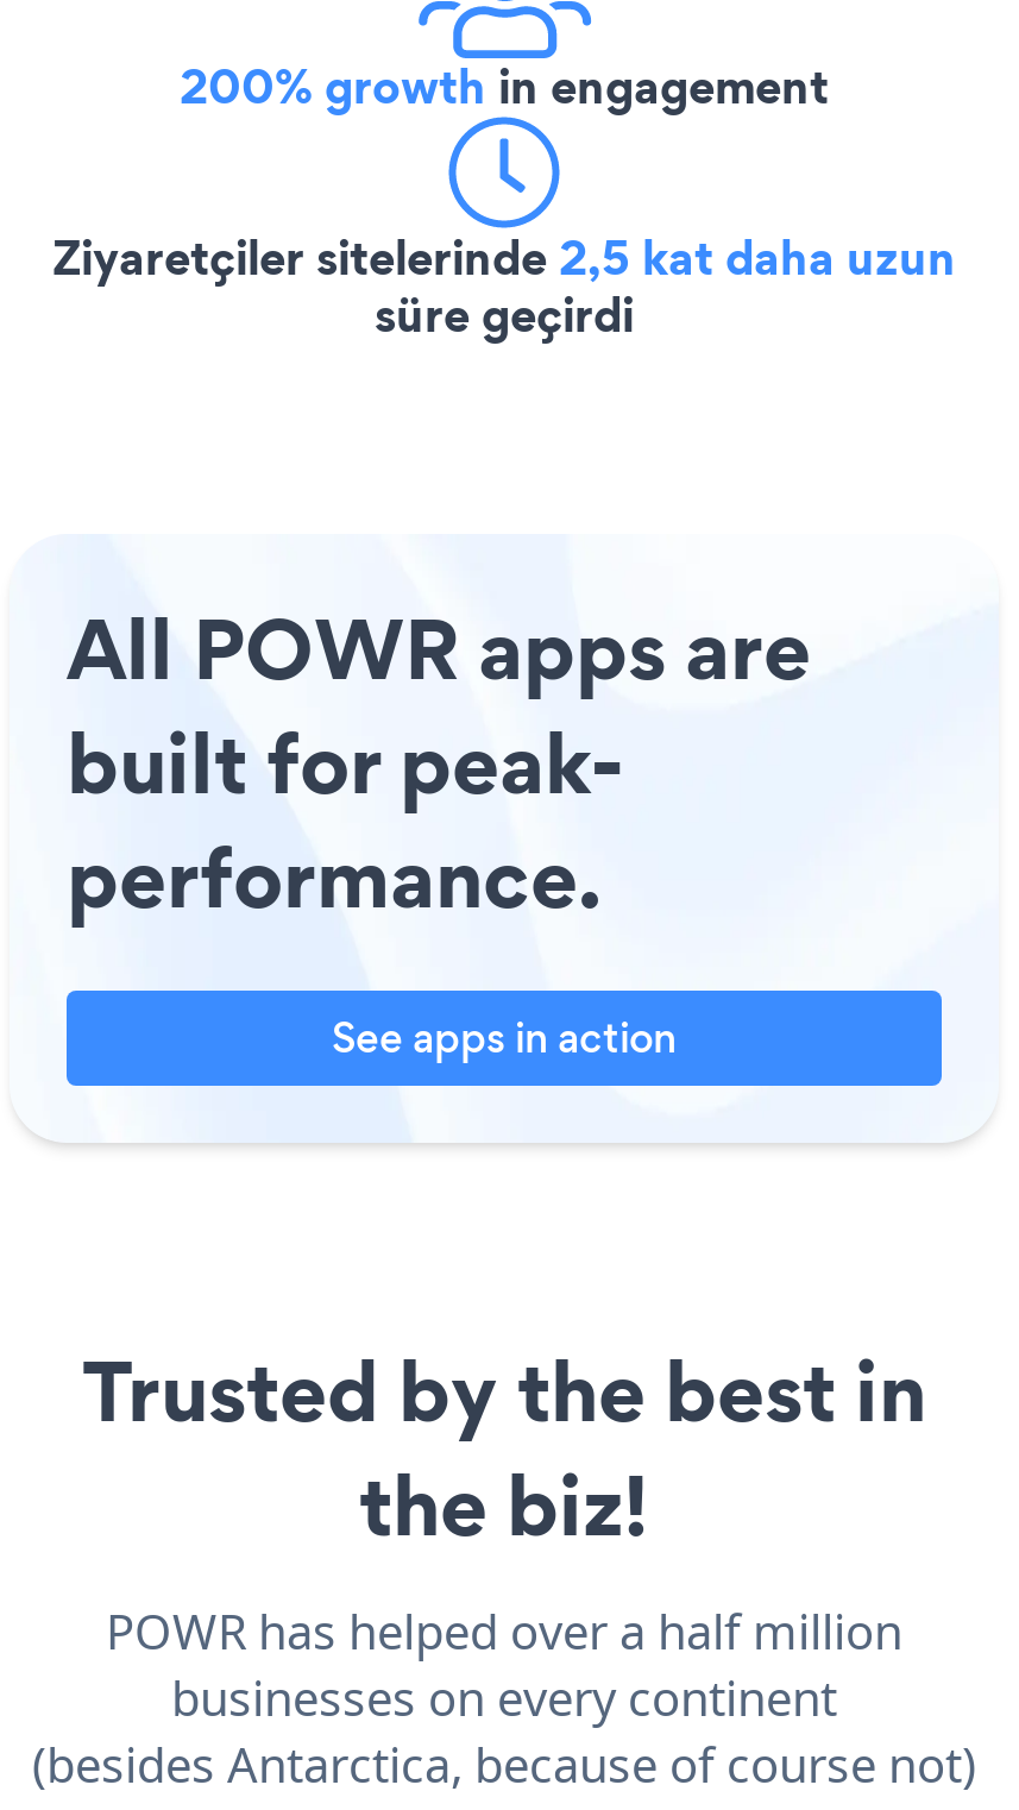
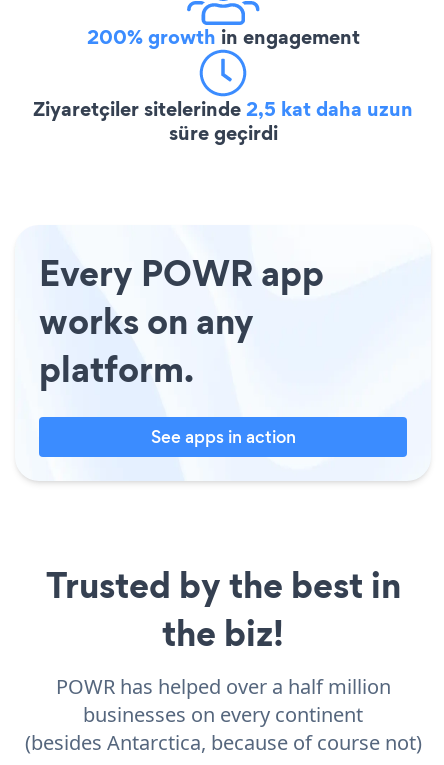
[67,589,811,936] All POWR apps are | built for peak- | performance. -> [39,248,324,394] Every POWR app | works on any | platform.

